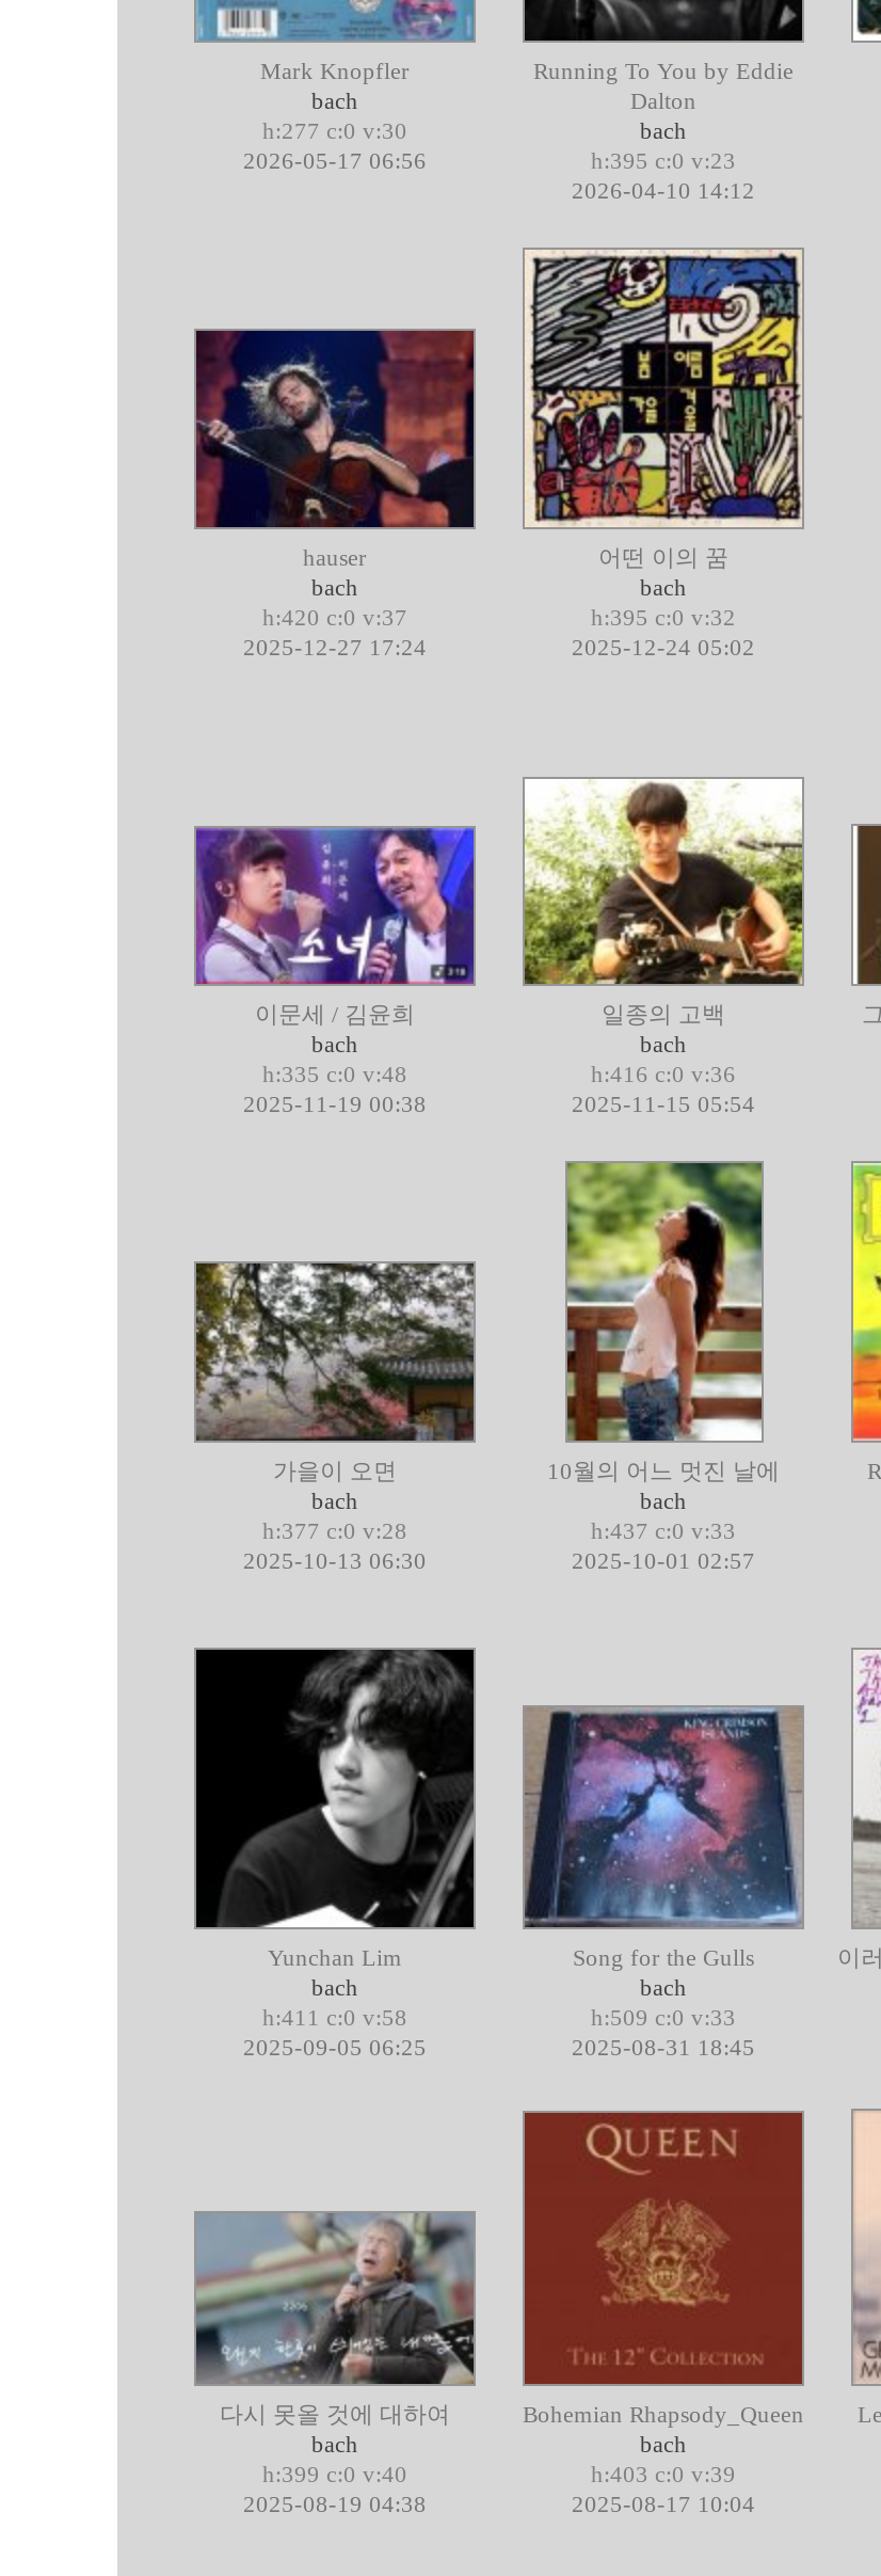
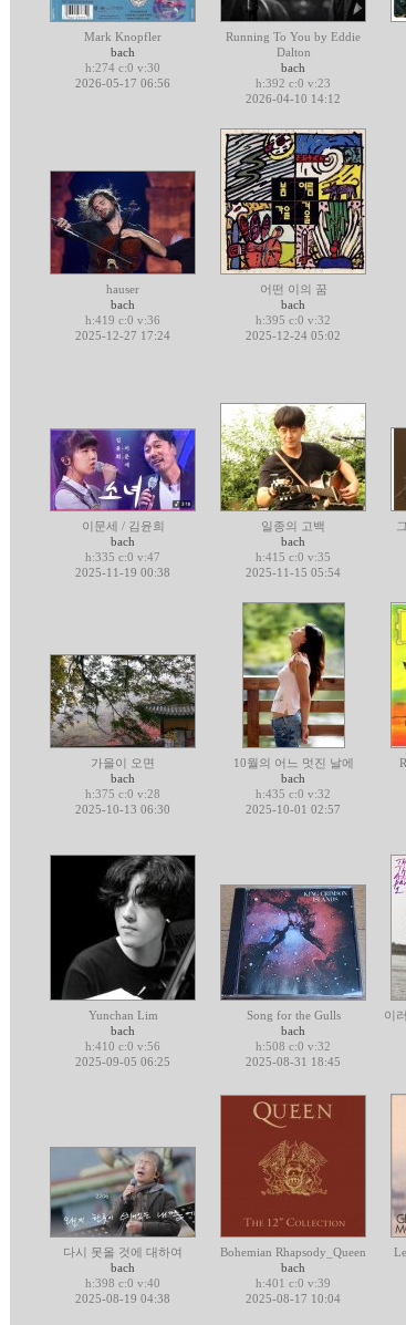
[262,117,407,143] h:277 c:0 v:30 -> [85,61,160,74] h:274 c:0 v:30
[591,147,736,173] h:395 c:0 v:23 -> [256,76,331,90] h:392 c:0 v:23
[262,604,407,630] h:420 c:0 v:37 -> [85,313,160,327] h:419 c:0 v:36
[262,1061,407,1086] h:335 c:0 v:48 -> [85,550,160,563] h:335 c:0 v:47
[591,1061,736,1086] h:416 c:0 v:36 -> [256,550,331,563] h:415 c:0 v:35
[262,1517,407,1543] h:377 c:0 v:28 -> [85,787,160,800] h:375 c:0 v:28
[591,1517,736,1543] h:437 c:0 v:33 -> [256,787,331,800] h:435 c:0 v:32
[262,2004,407,2030] h:411 c:0 v:58 -> [85,1039,160,1053] h:410 c:0 v:56
[591,2004,736,2030] h:509 c:0 v:33 -> [256,1039,331,1053] h:508 c:0 v:32
[262,2461,407,2486] h:399 c:0 v:40 -> [85,1276,160,1290] h:398 c:0 v:40
[591,2461,736,2486] h:403 c:0 v:39 -> [256,1276,331,1290] h:401 c:0 v:39

